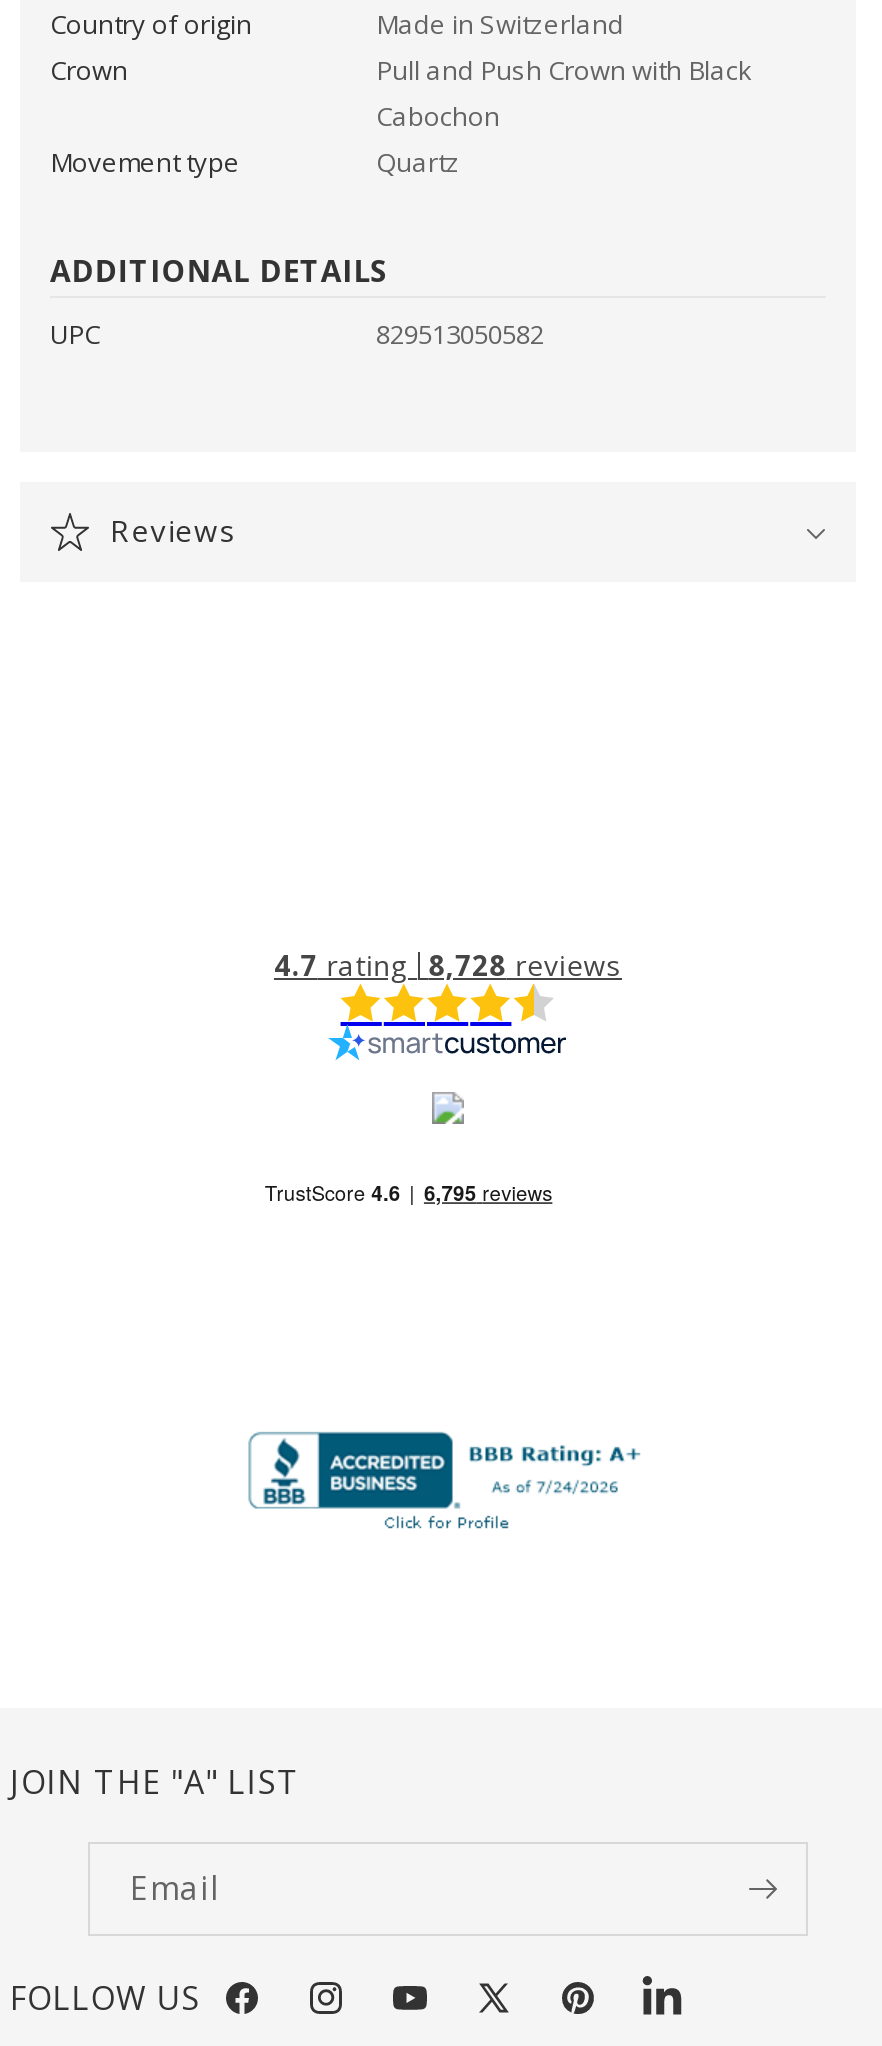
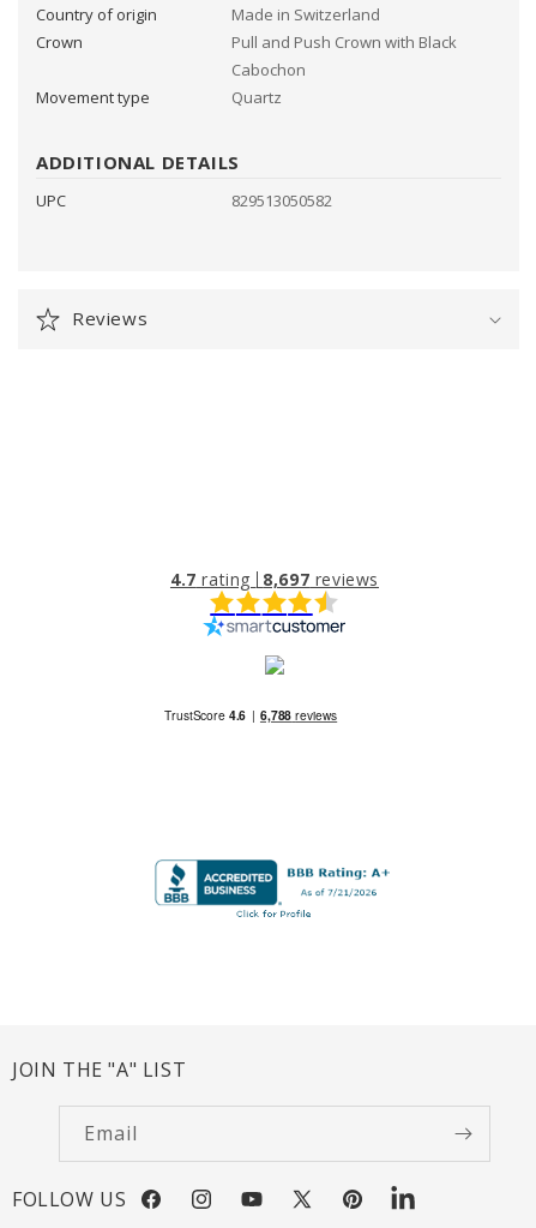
[274,947,622,985] 4.7 rating 8,728 reviews -> [170,568,379,591] 4.7 rating 8,697 reviews

